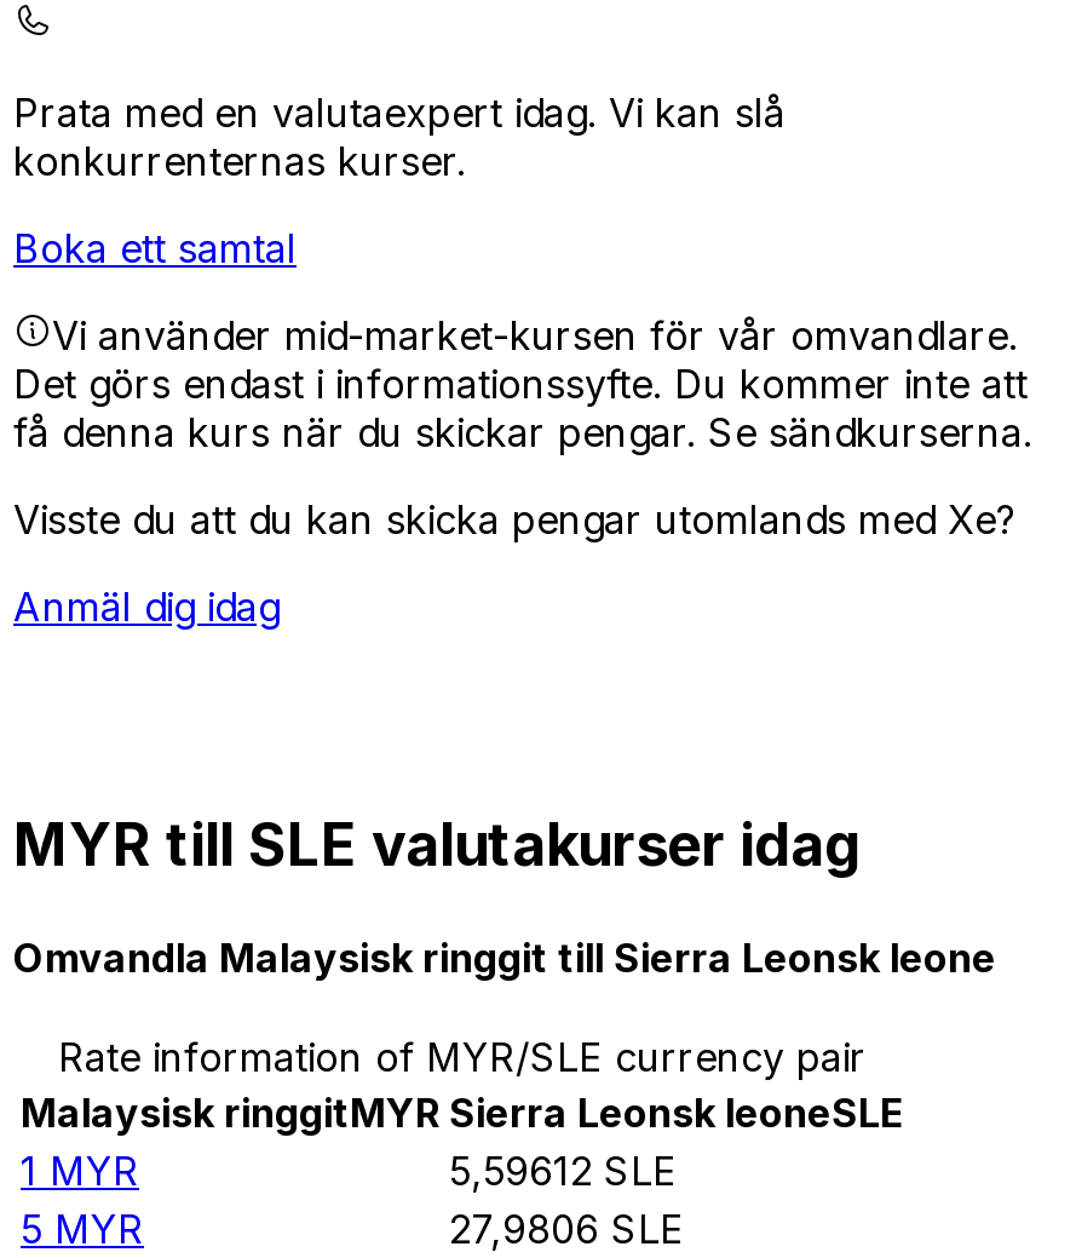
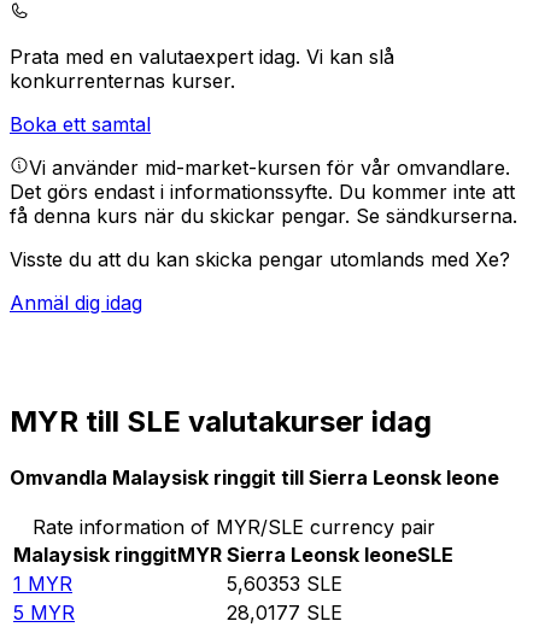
[449,1146,677,1195] 5,59612 SLE -> [227,571,342,595] 5,60353 SLE
[449,1204,684,1253] 27,9806 SLE -> [227,600,342,624] 28,0177 SLE

